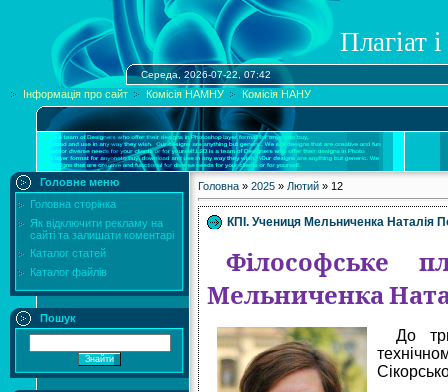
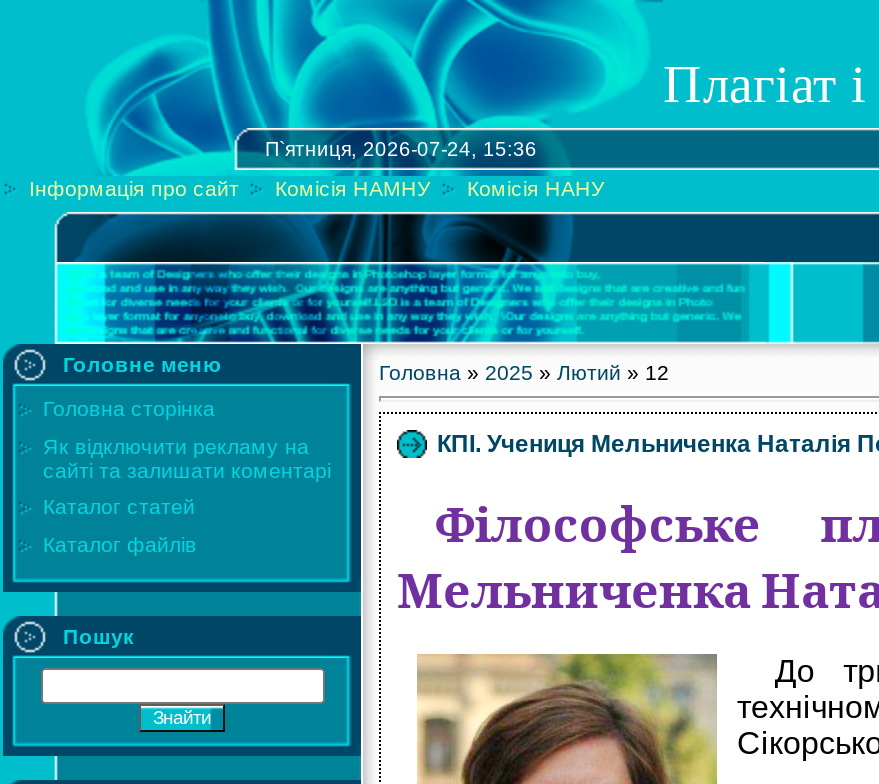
[141,69,271,80] Середа, 2026-07-22, 07:42 -> [265,138,537,160] П`ятниця, 2026-07-24, 15:36

